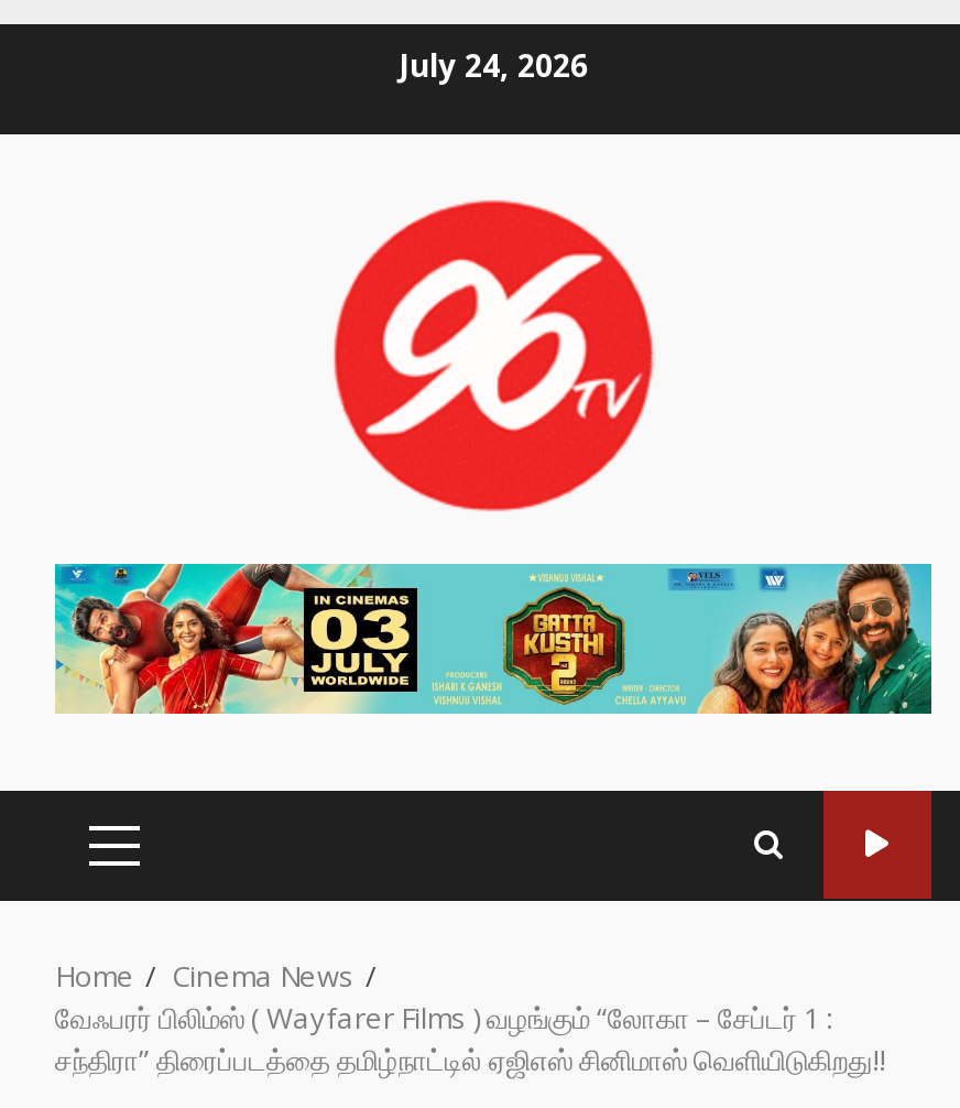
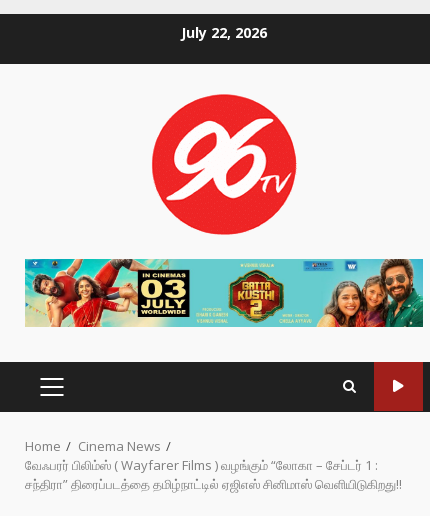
[399,43,588,85] July 24, 2026 -> [181,22,267,41] July 22, 2026

